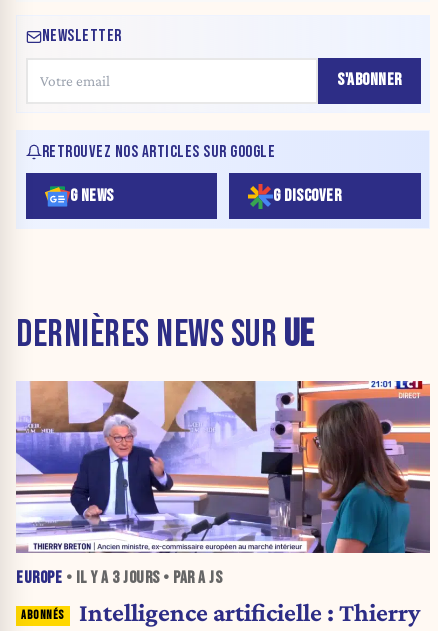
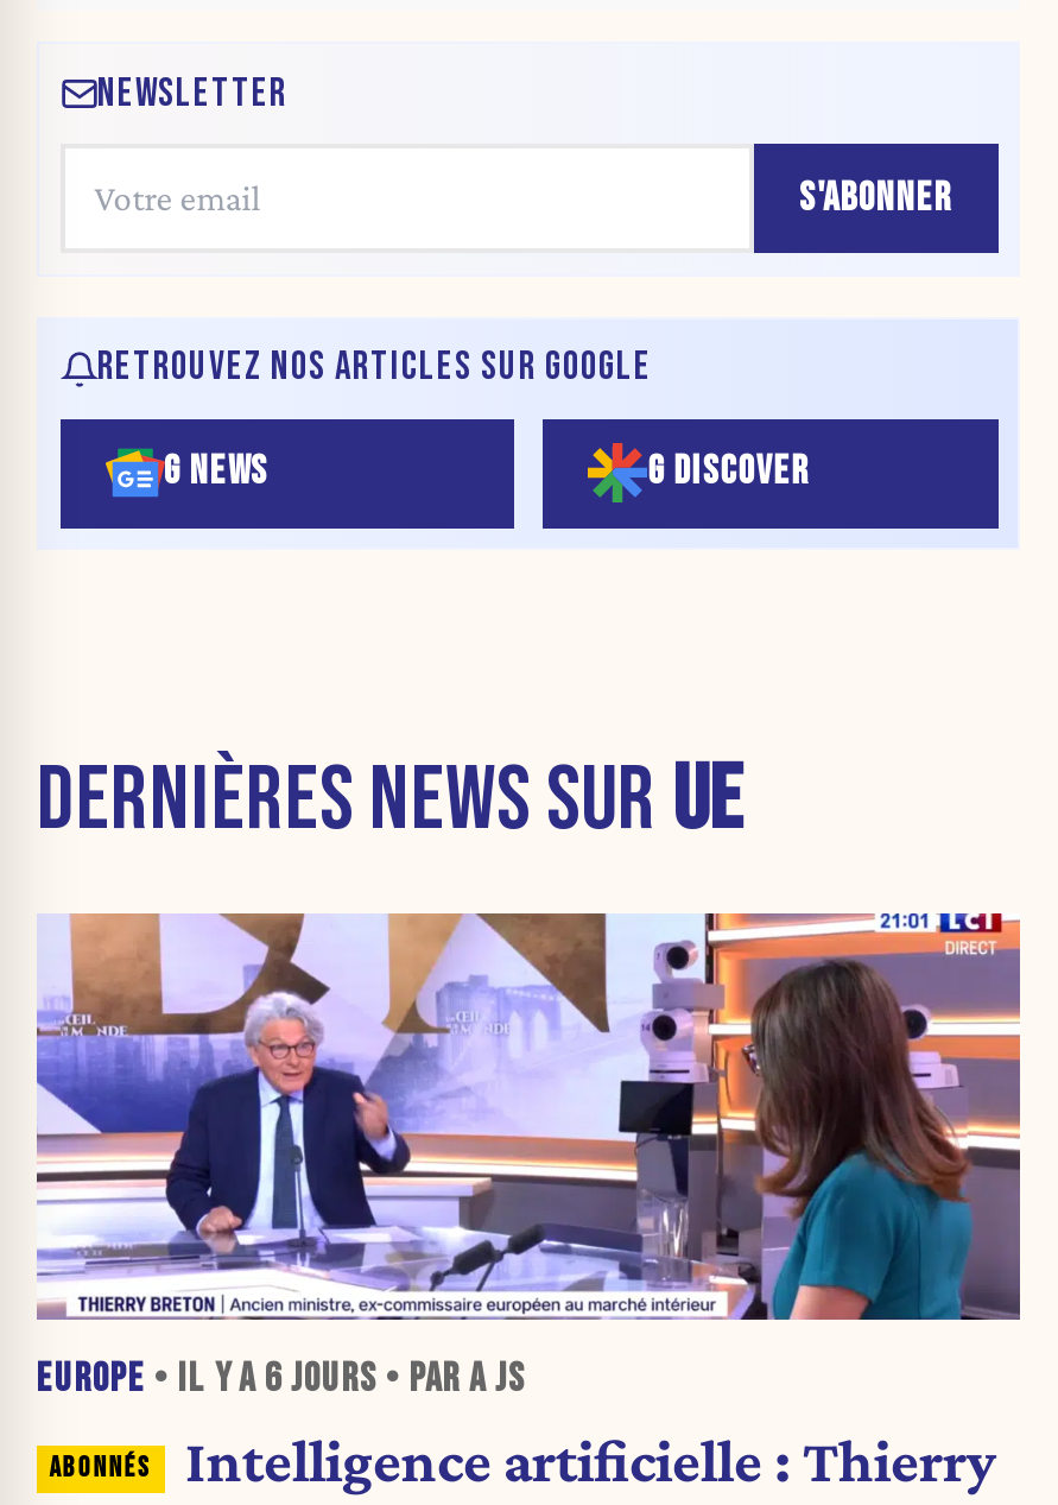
[16,568,222,588] EUROPE • IL Y A 3 JOURS • PAR A JS -> [37,1354,526,1402] EUROPE • IL Y A 6 JOURS • PAR A JS

